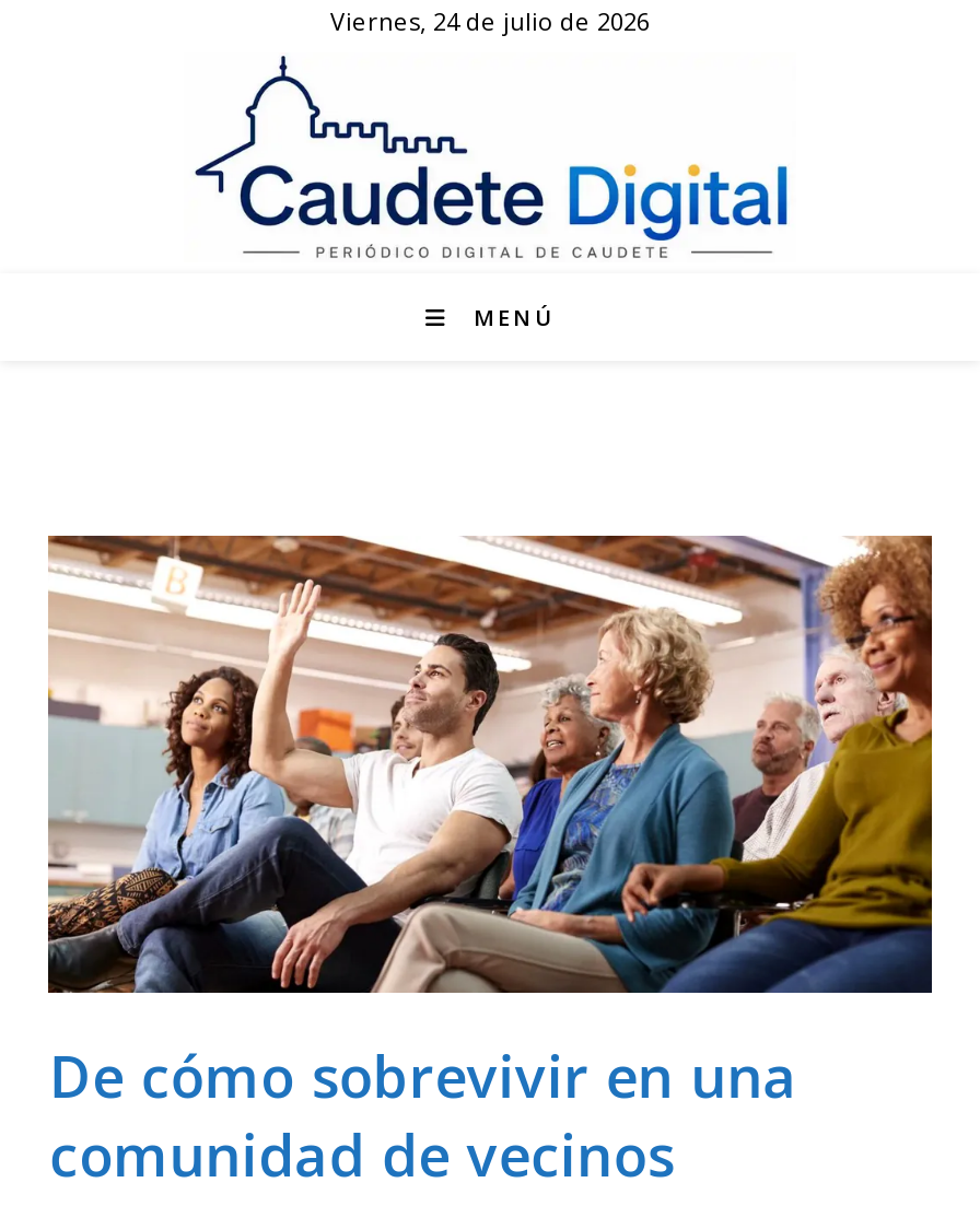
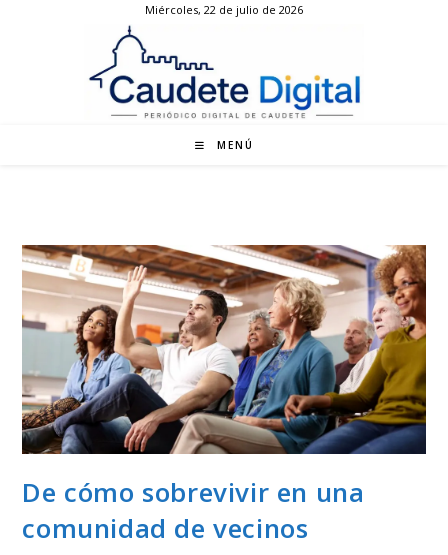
[330,4,650,37] Viernes, 24 de julio de 2026 -> [145,2,303,17] Miércoles, 22 de julio de 2026

